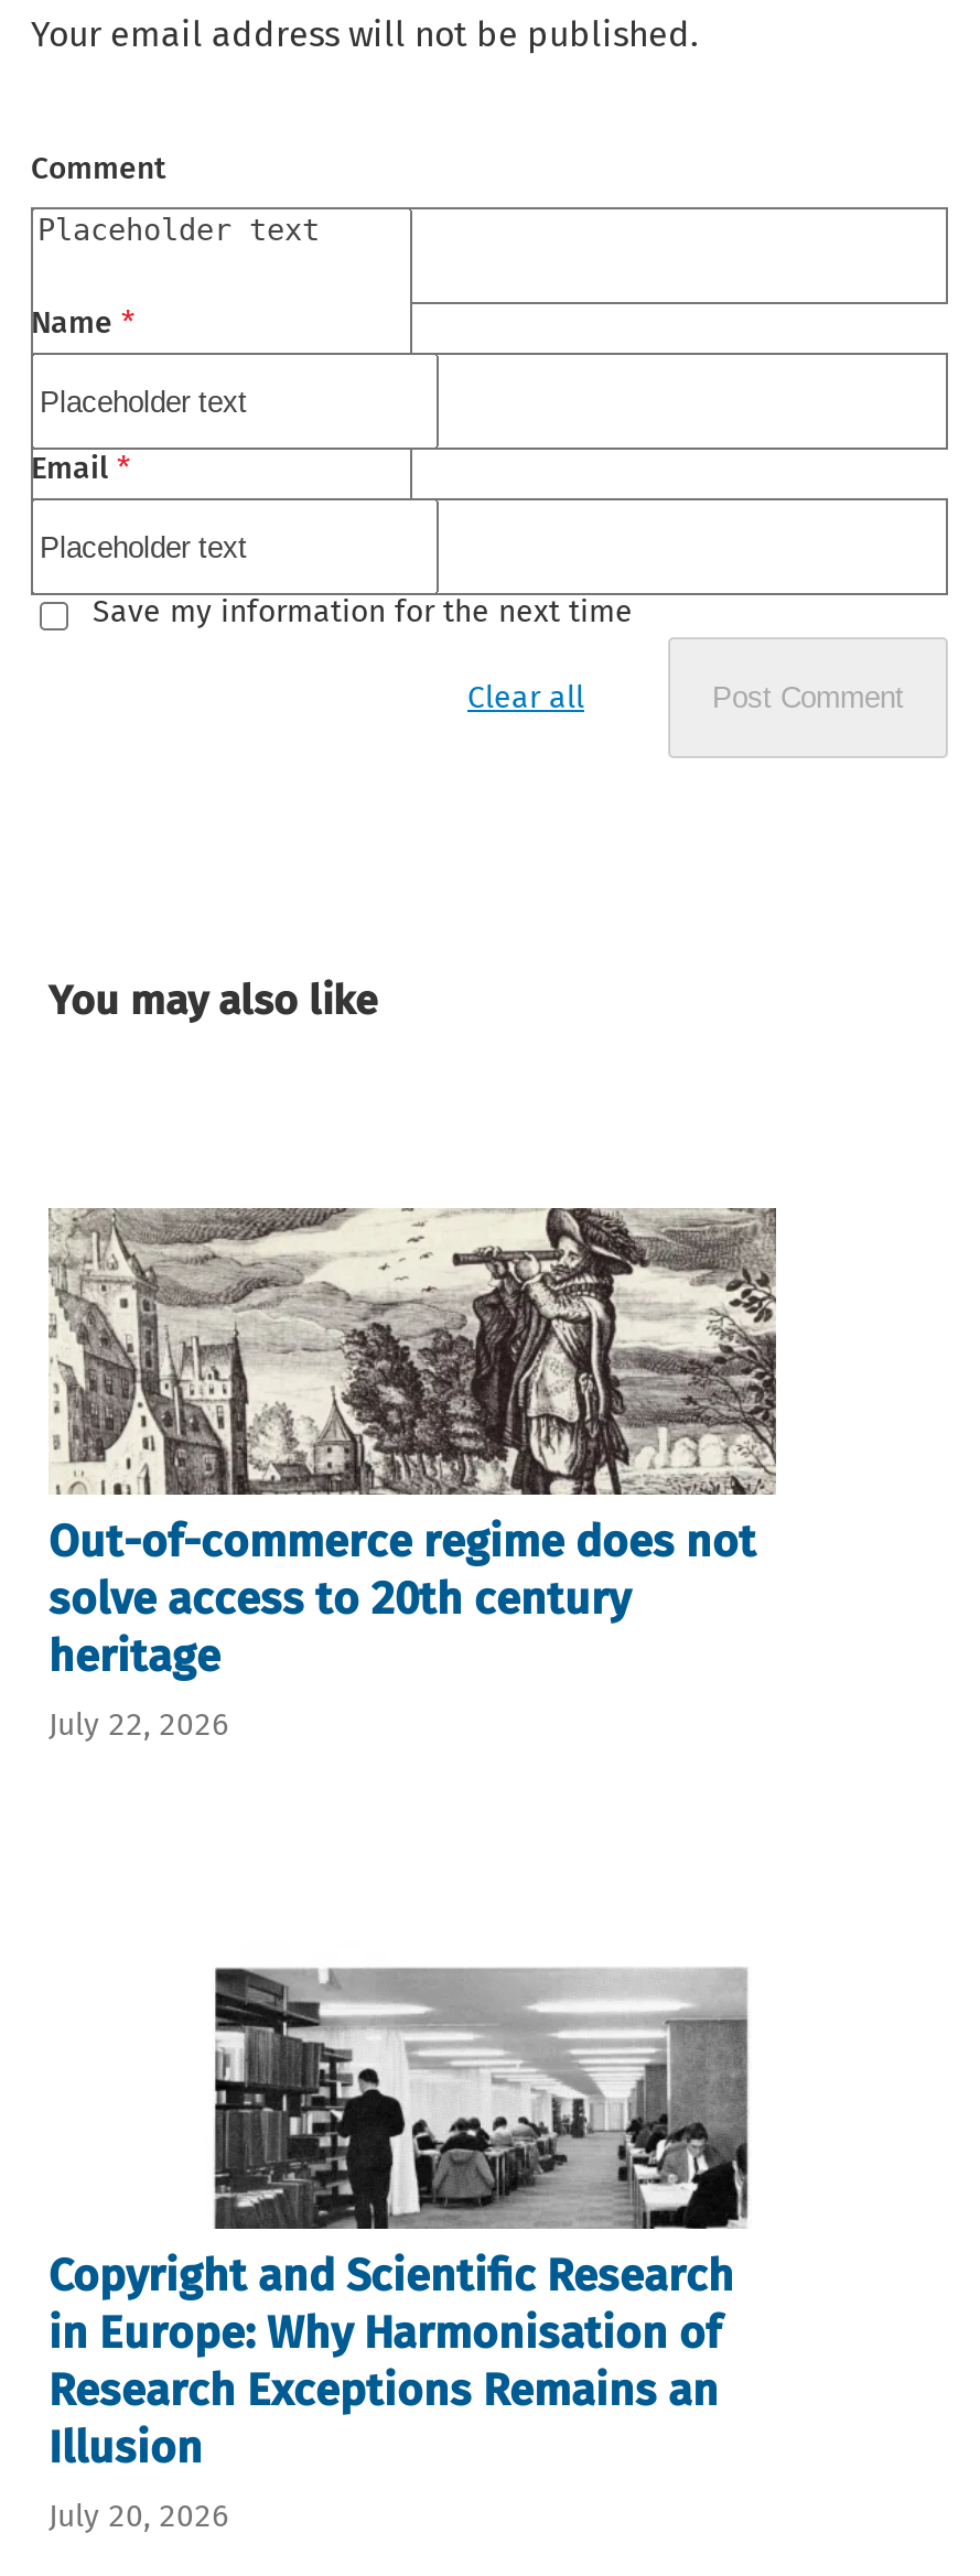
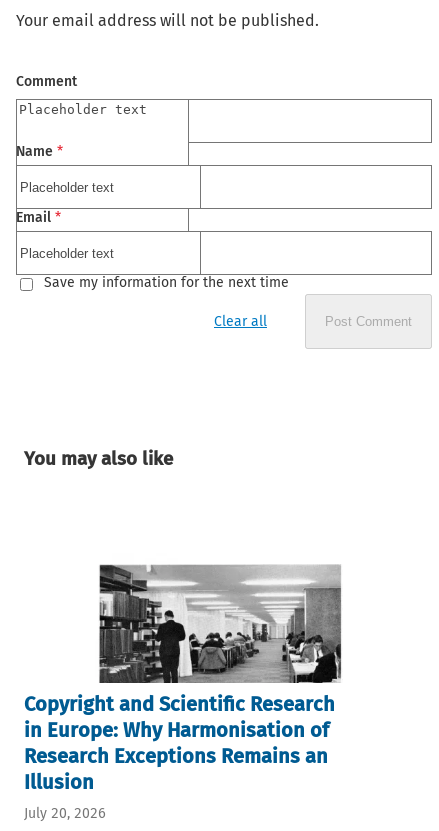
[46,1206,778,1744] [image] | Out-of-commerce regime does not | solve access to 20th century | heritage | July 22, 2026 -> none

